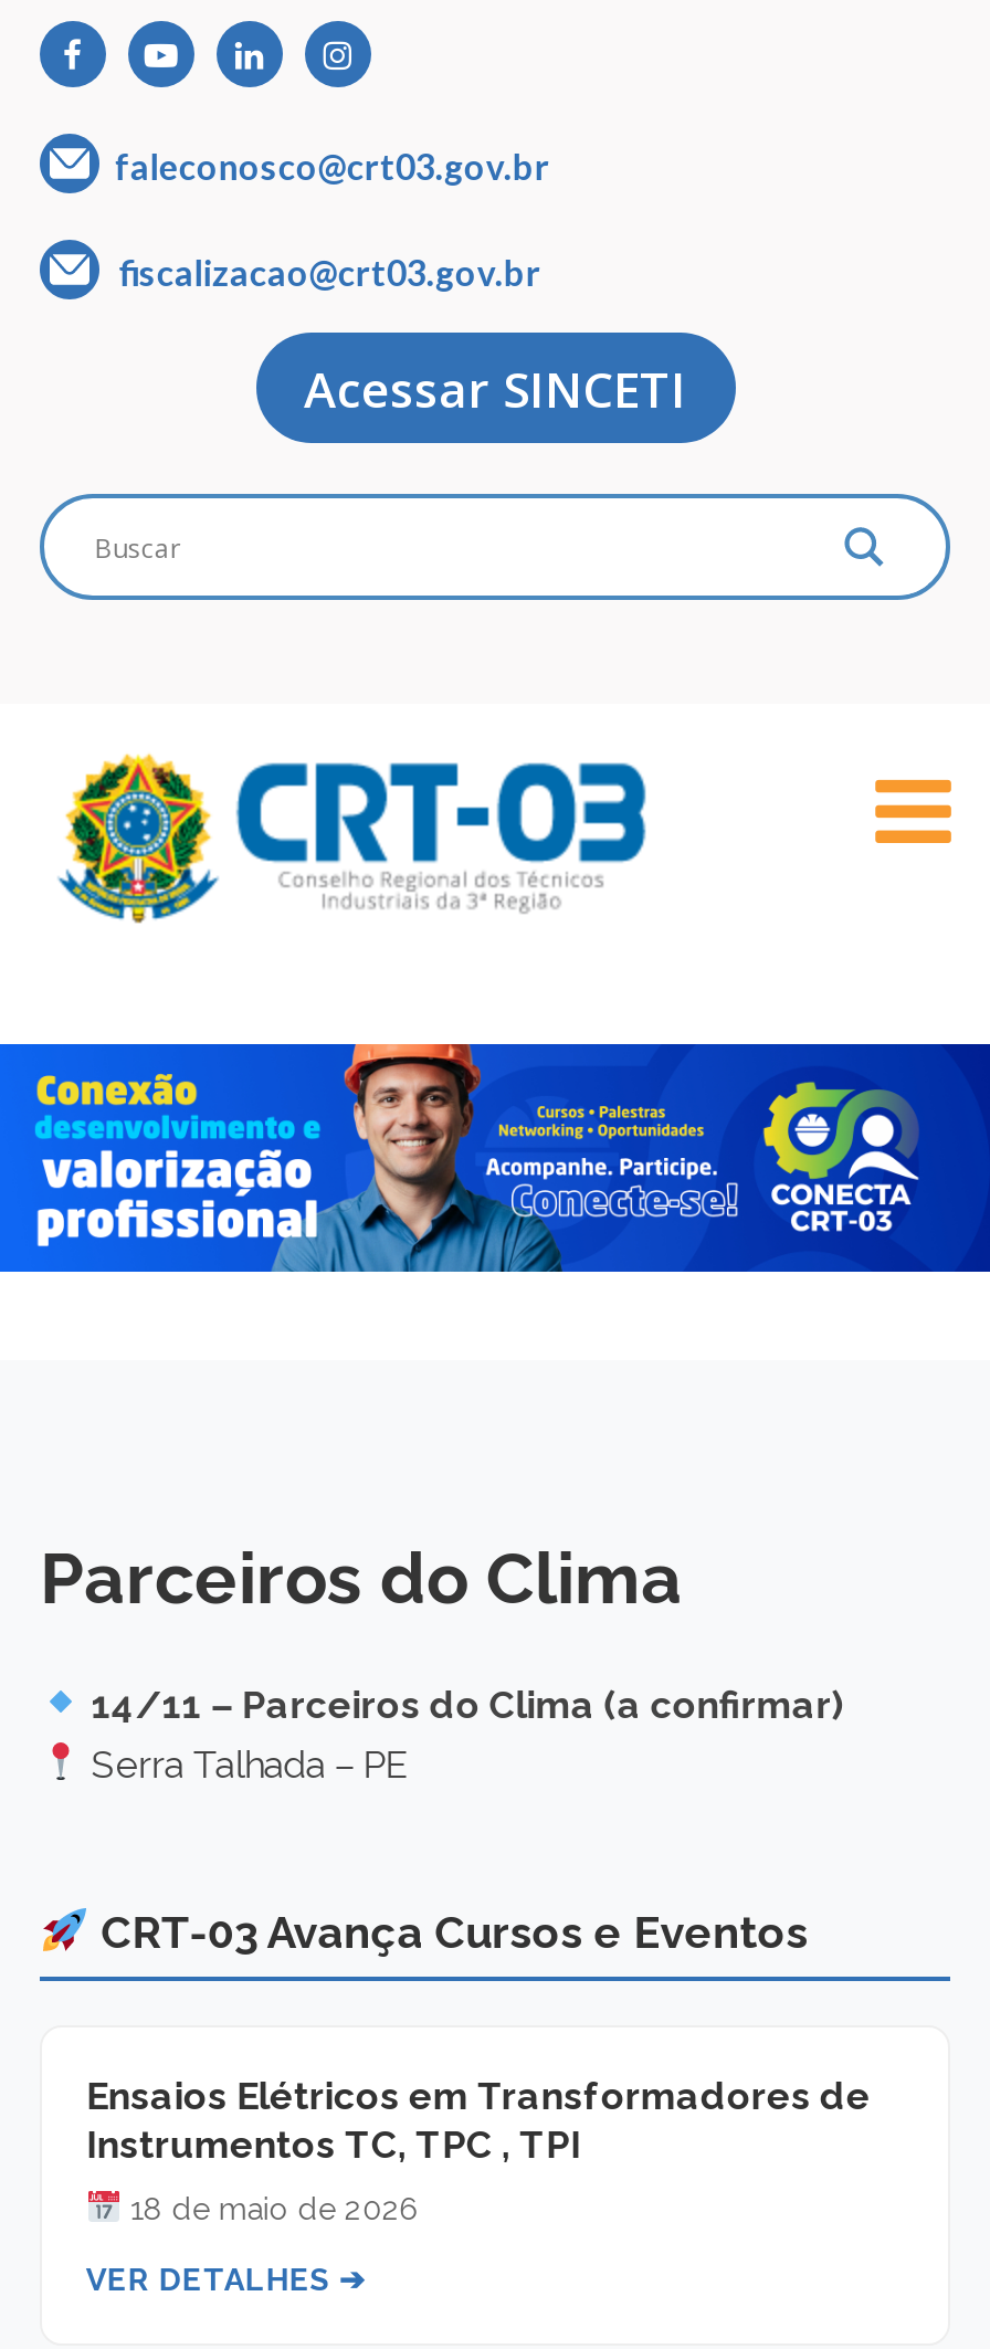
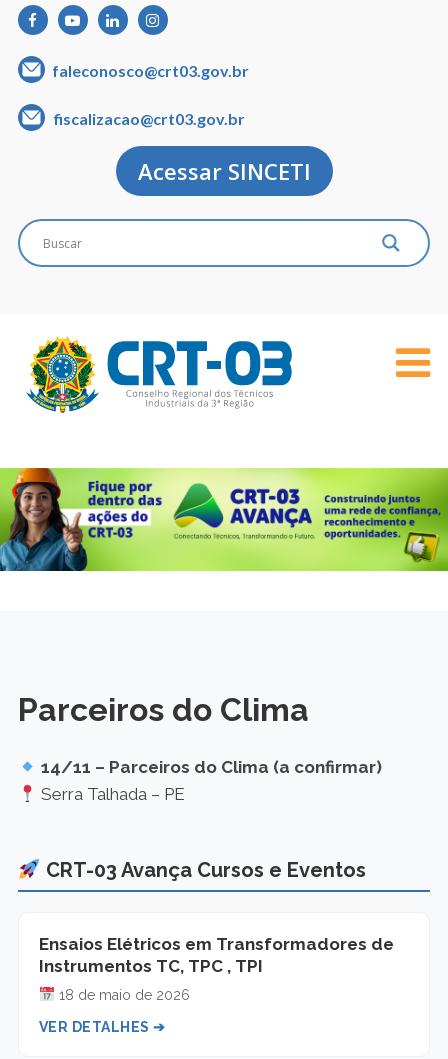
[7,1042,983,1274] [image] -> [3,467,445,572] [image]

